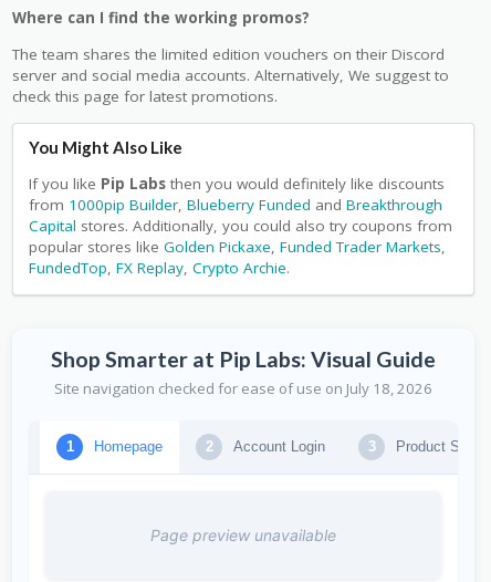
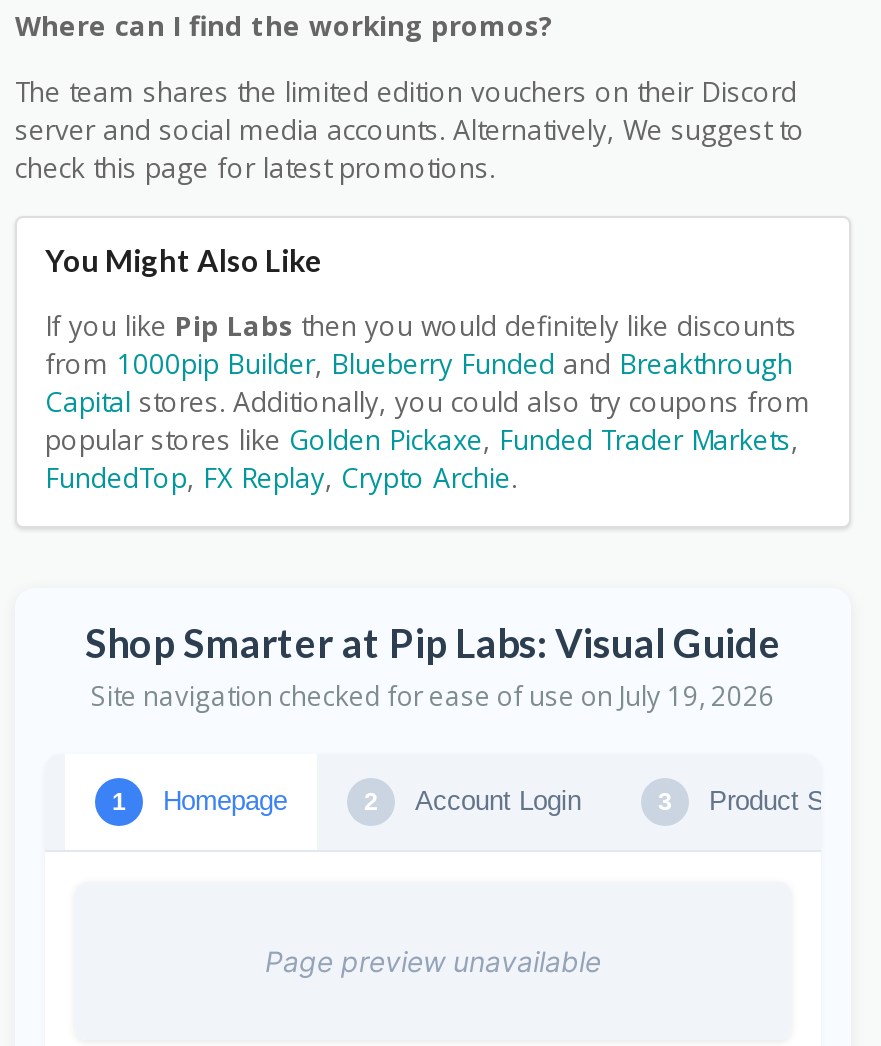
[54,378,432,398] Site navigation checked for ease of use on July 18, 2026 -> [91,677,775,713] Site navigation checked for ease of use on July 19, 2026

